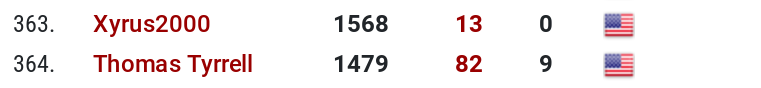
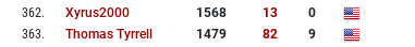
[13,10,211,38] 363. Xyrus2000 -> [22,6,130,21] 362. Xyrus2000
[13,50,253,78] 364. Thomas Tyrrell -> [22,27,152,42] 363. Thomas Tyrrell

